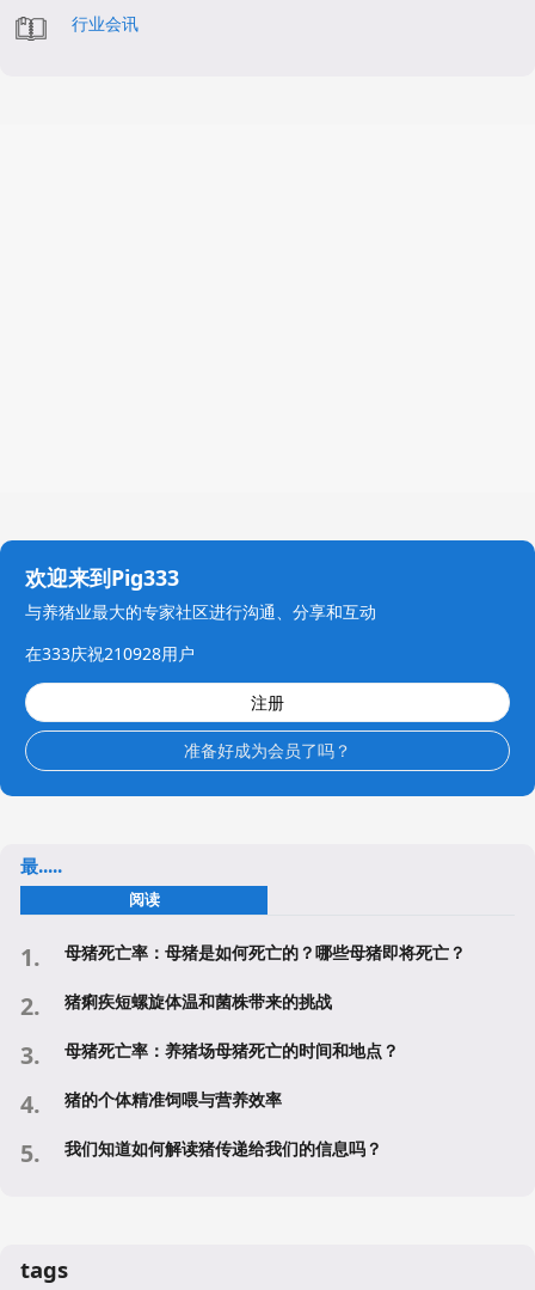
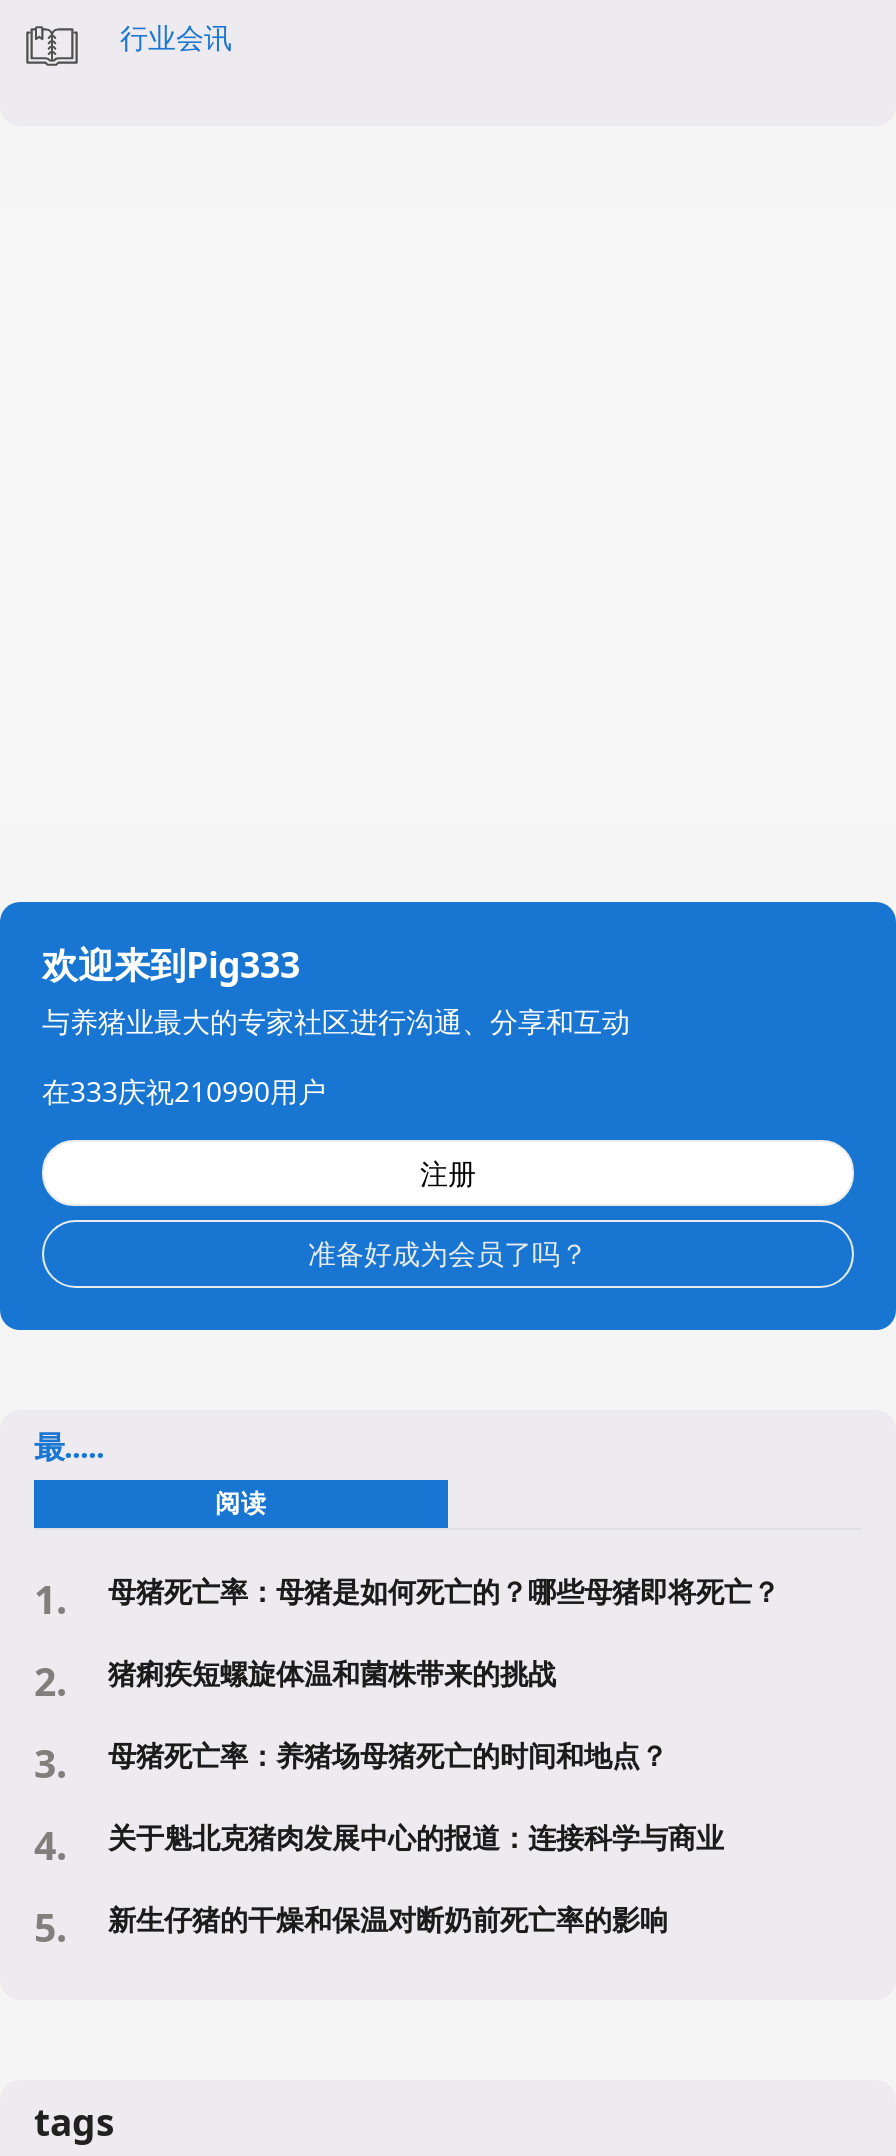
[25,642,195,664] 在333庆祝210928用户 -> [42,1071,326,1109] 在333庆祝210990用户
[64,1087,282,1110] 猪的个体精准饲喂与营养效率 -> [108,1817,724,1855] 关于魁北克猪肉发展中心的报道：连接科学与商业
[64,1136,382,1159] 我们知道如何解读猪传递给我们的信息吗？ -> [108,1899,668,1937] 新生仔猪的干燥和保温对断奶前死亡率的影响

